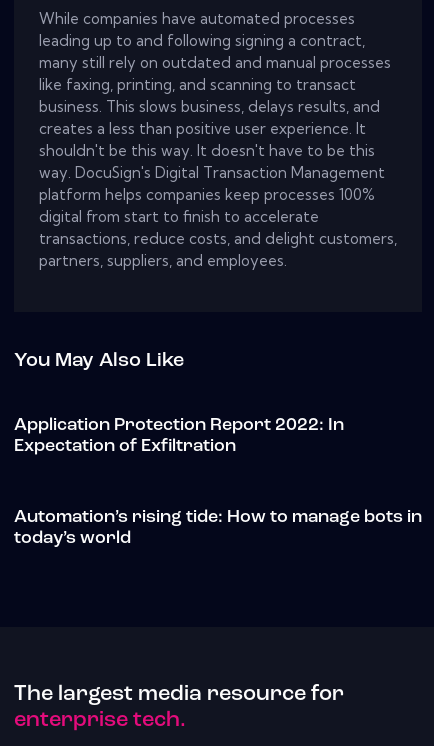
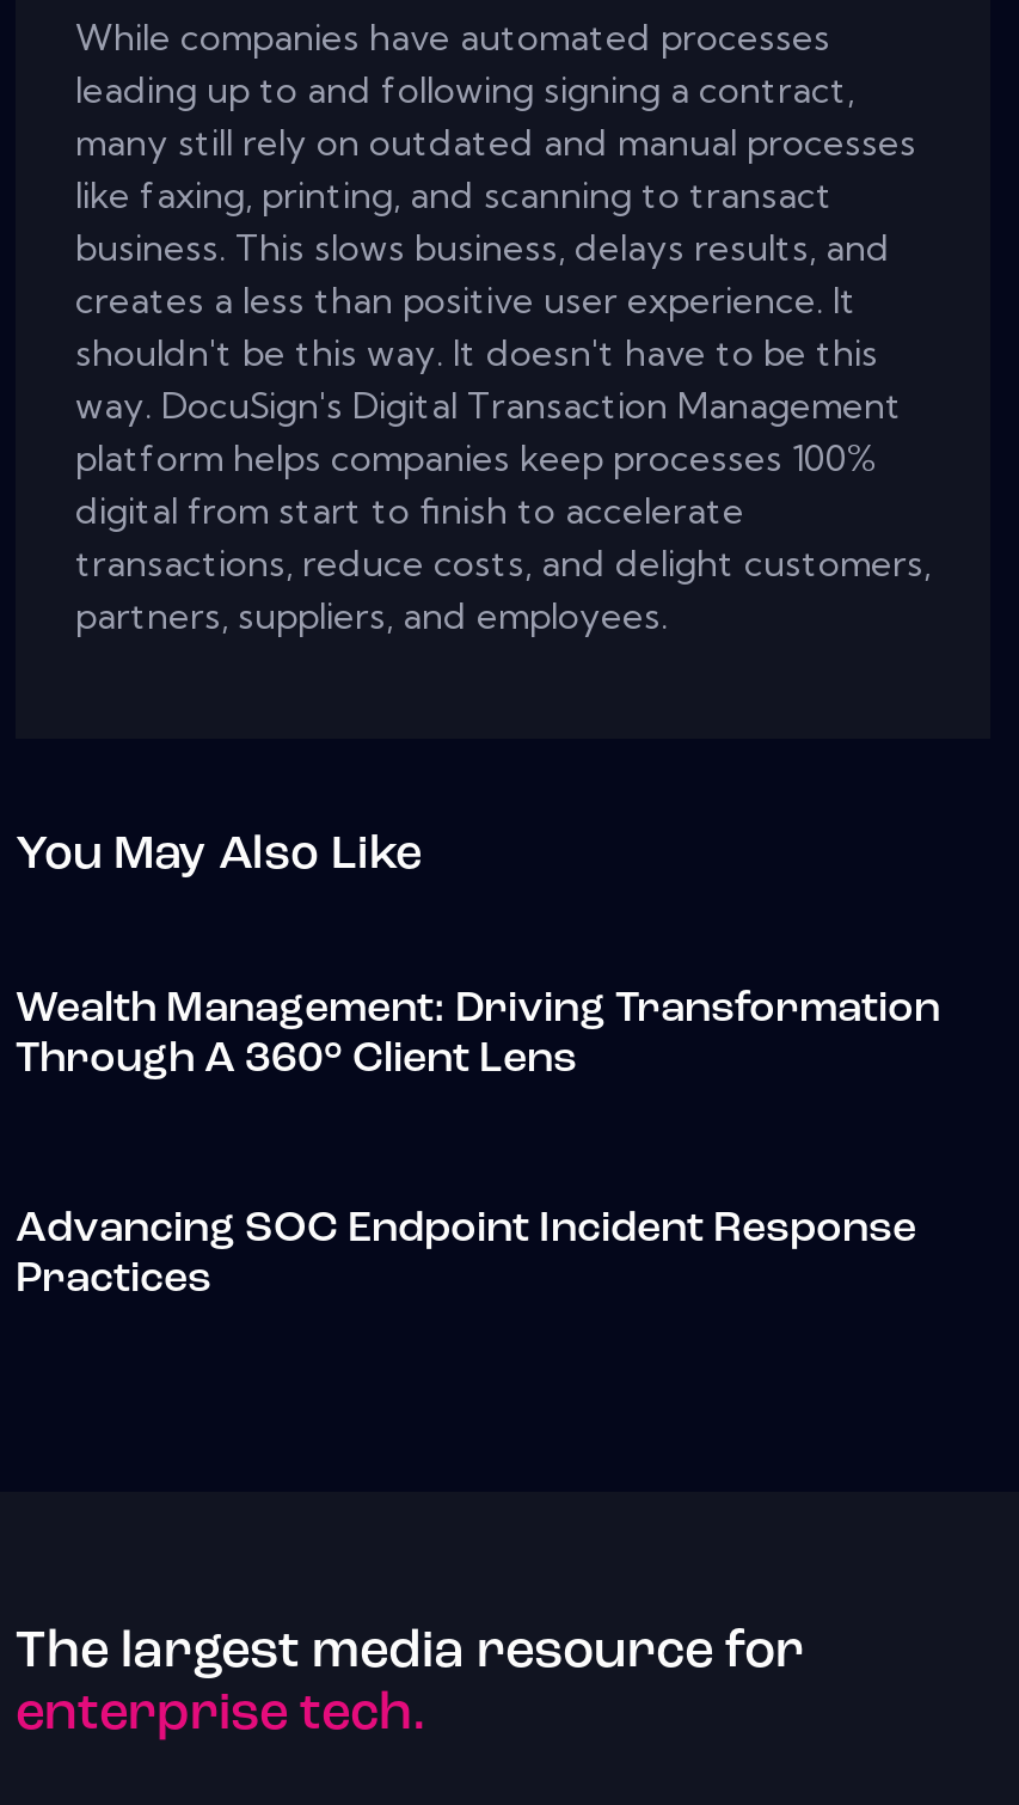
[14,416,344,456] Application Protection Report 2022: In | Expectation of Exfiltration -> [16,987,940,1083] Wealth Management: Driving Transformation | Through A 360° Client Lens
[14,508,422,548] Automation’s rising tide: How to manage bots in | today’s world -> [16,1207,916,1303] Advancing SOC Endpoint Incident Response | Practices

